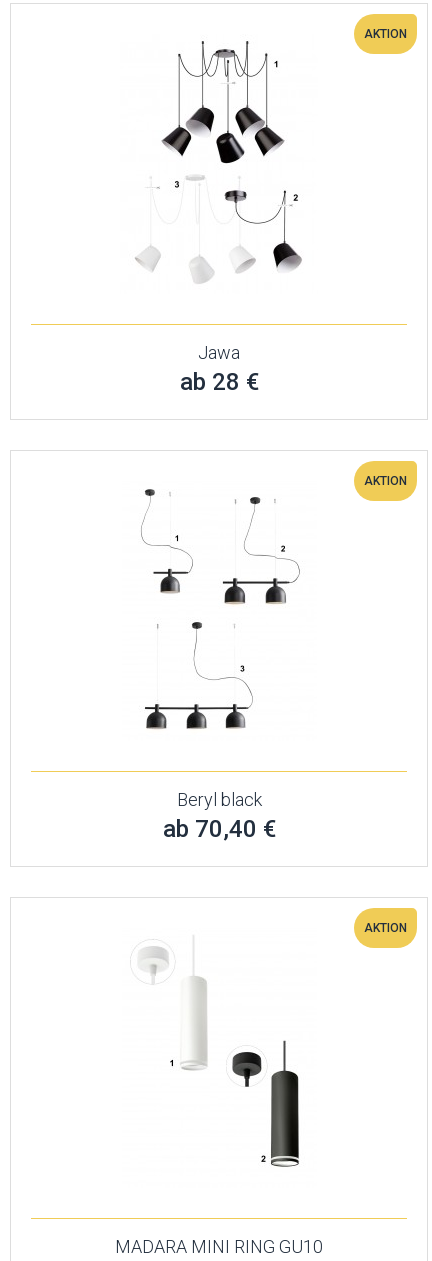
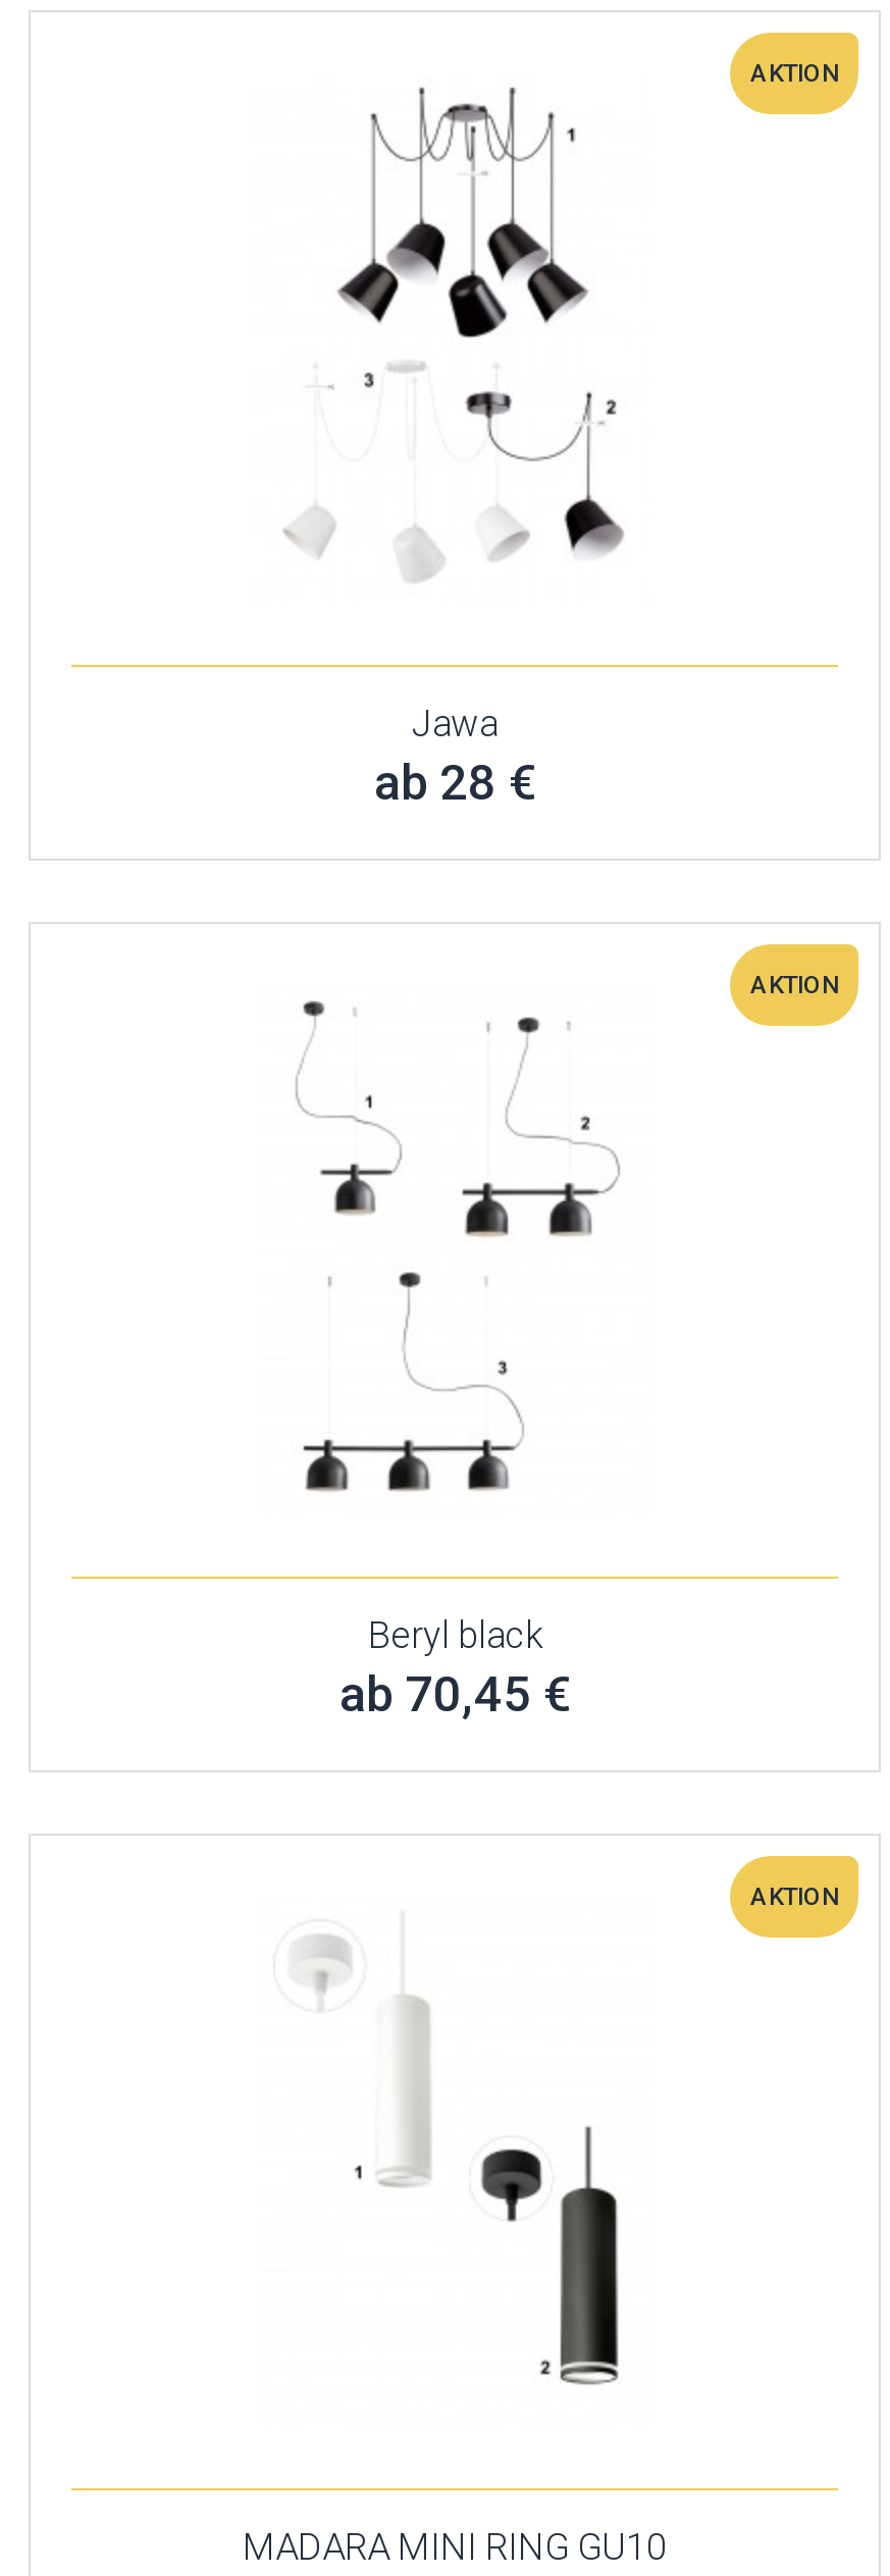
[162,815,275,843] ab 70,40 € -> [339,1666,570,1723] ab 70,45 €

